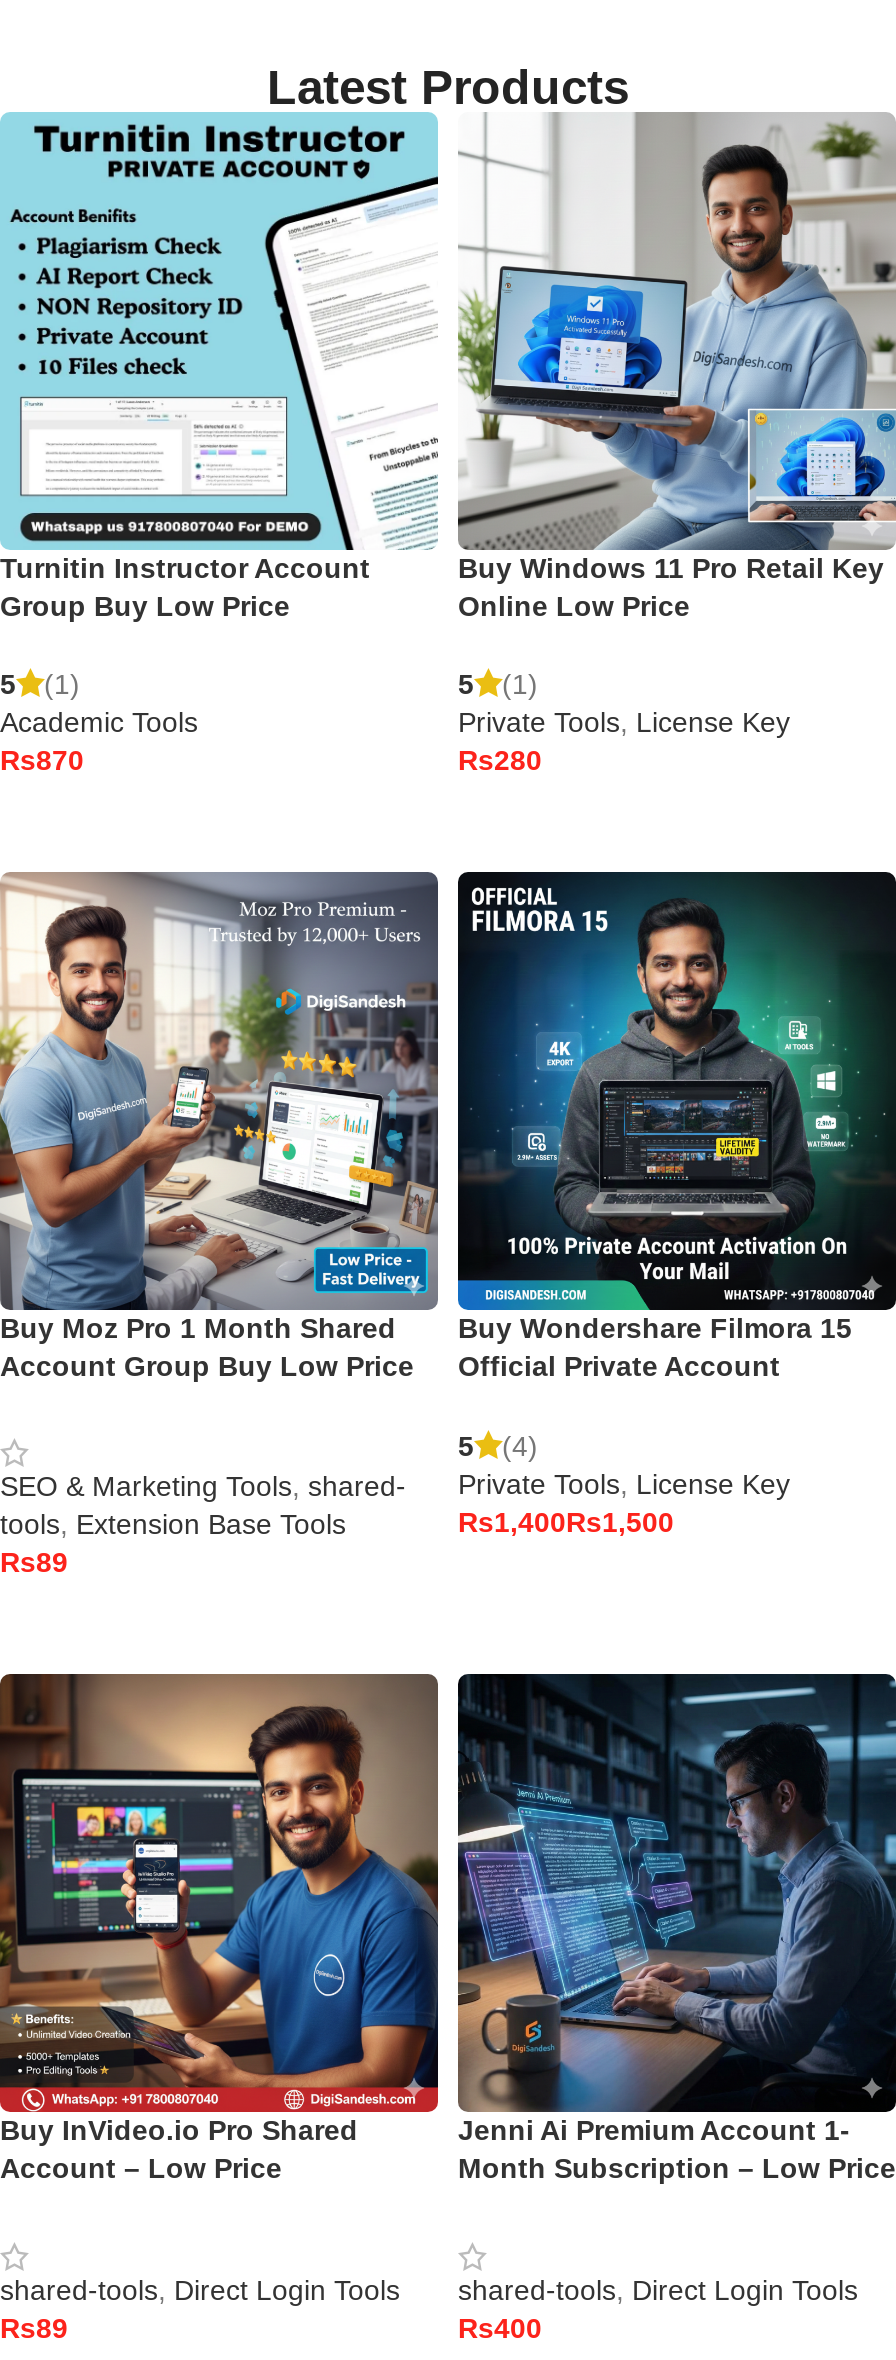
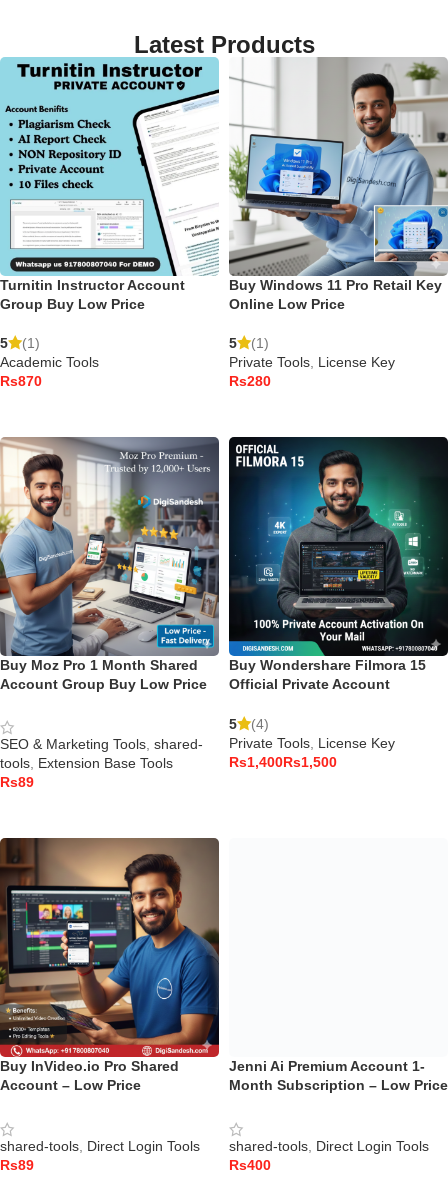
[456,1672,890,2114] [image] -> none

